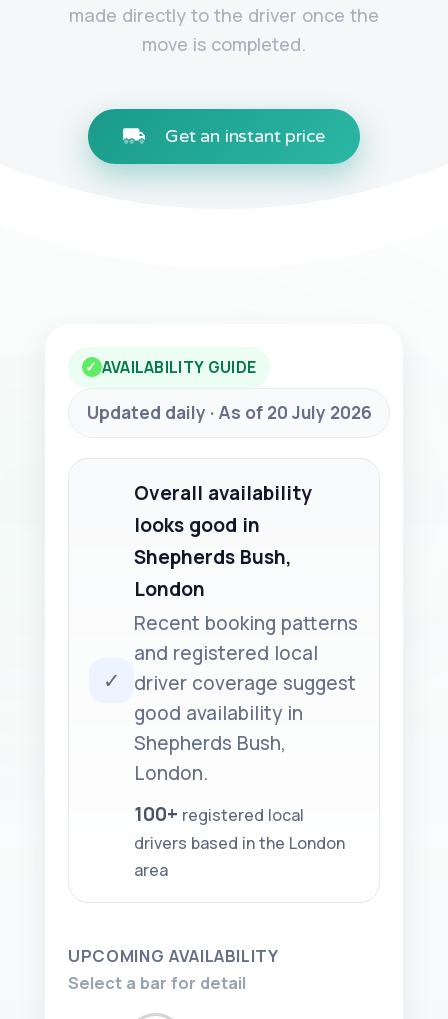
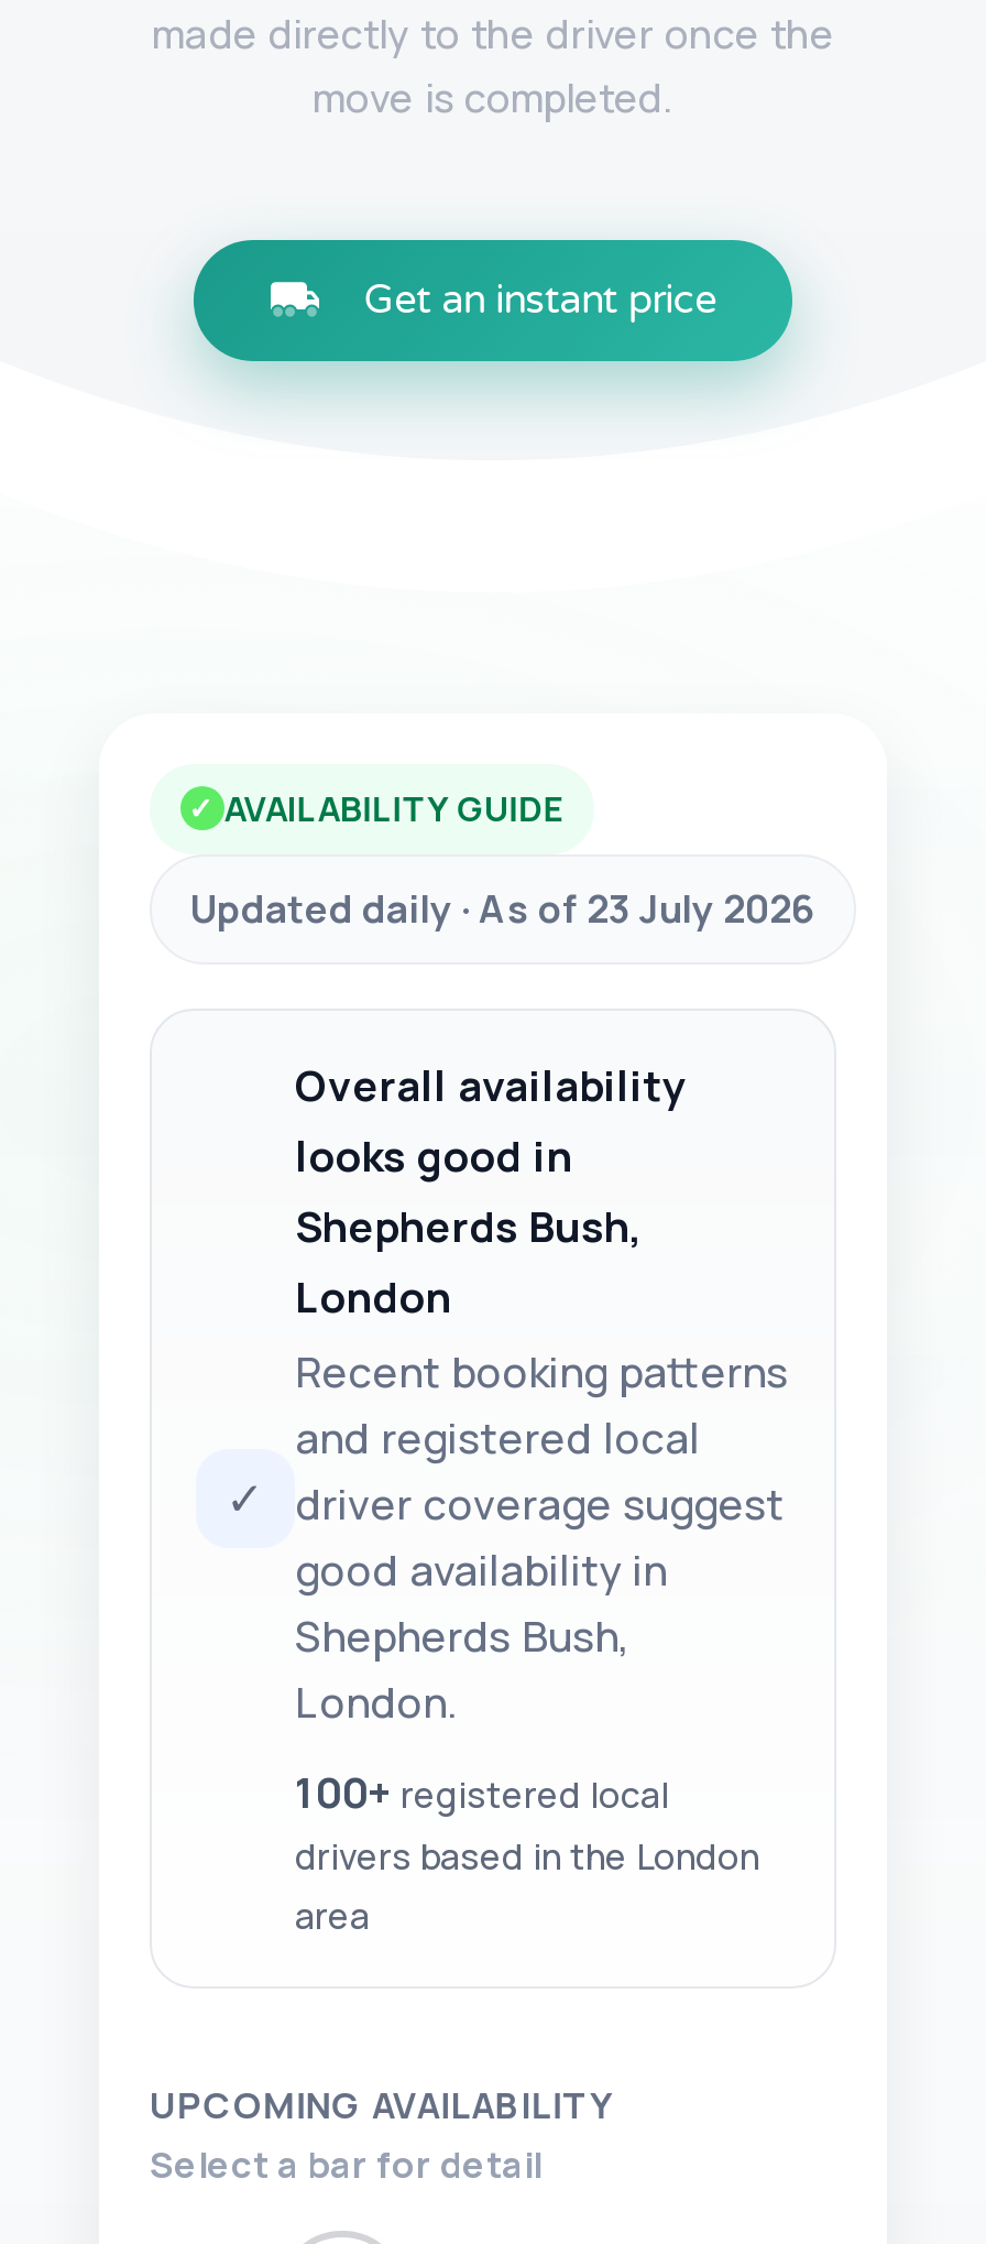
[86,401,371,424] Updated daily · As of 20 July 2026 -> [190,884,815,934] Updated daily · As of 23 July 2026

